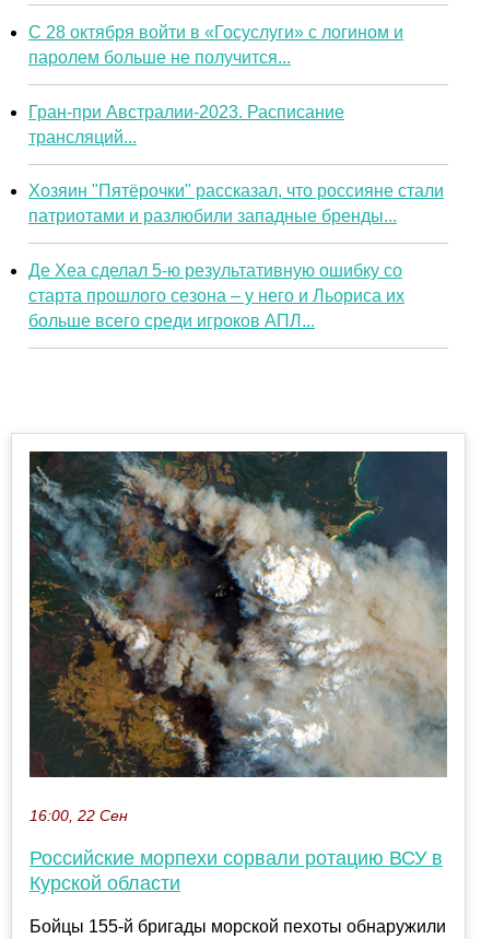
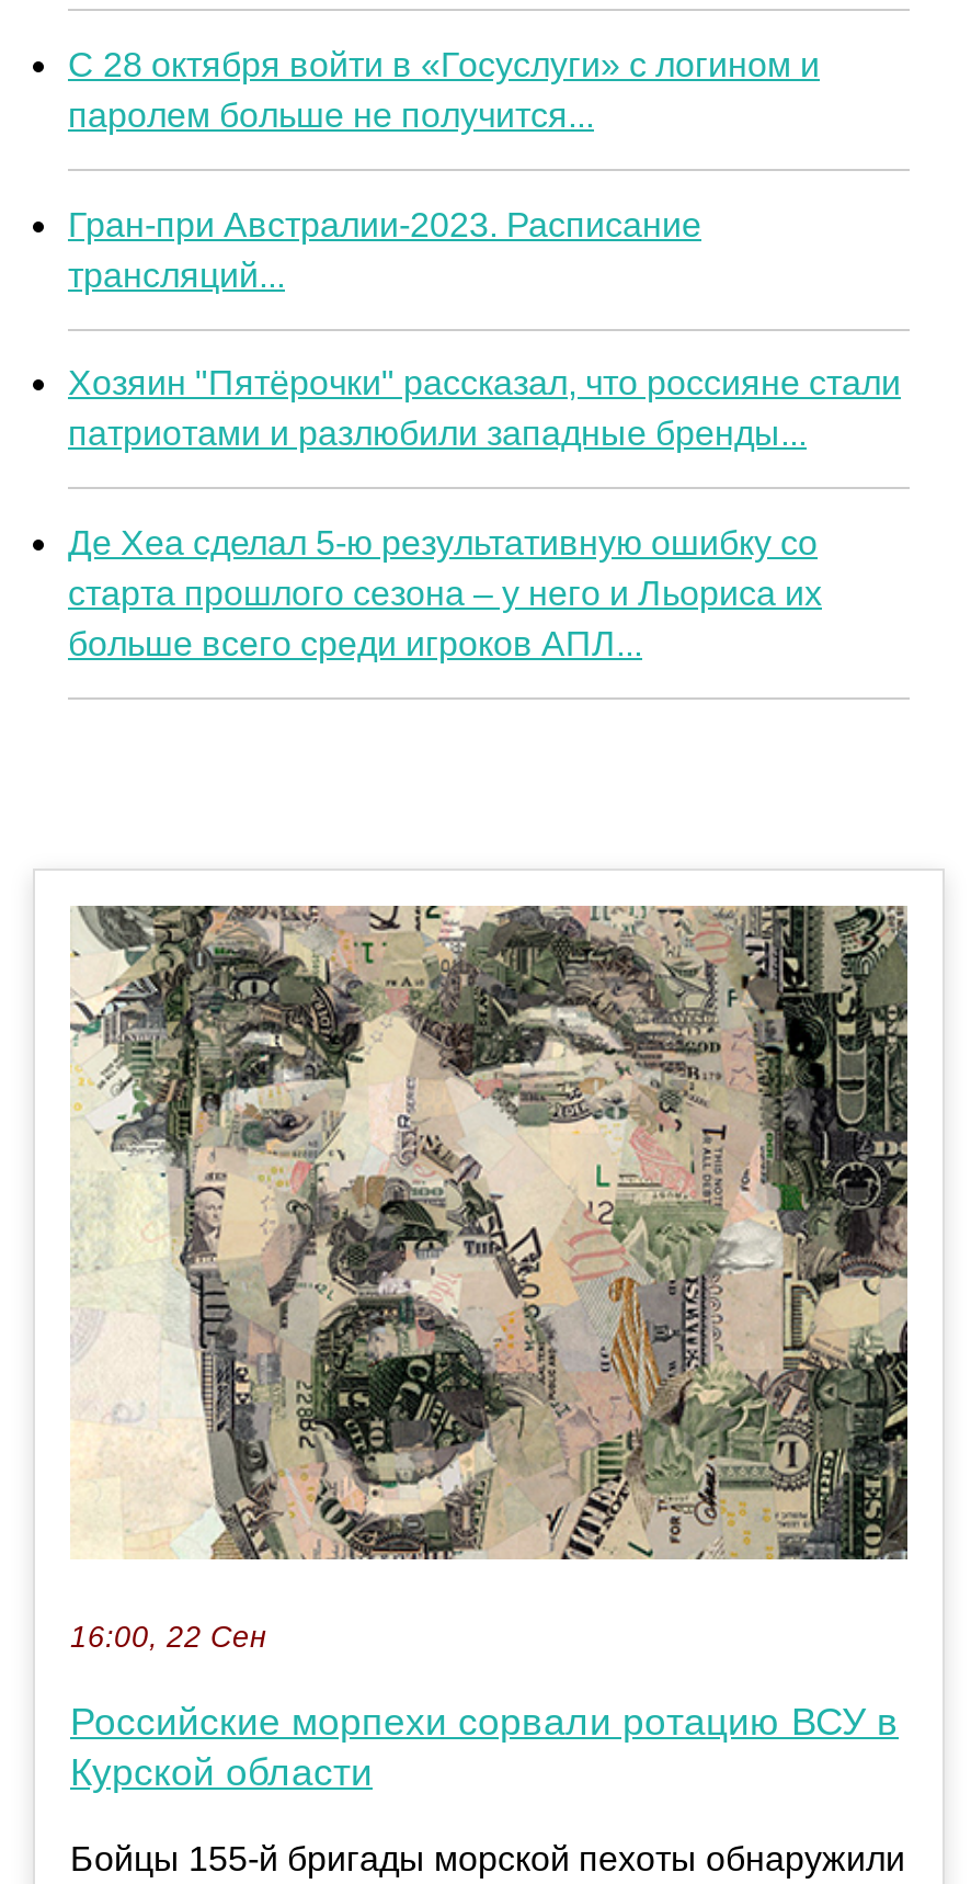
[28,450,448,778] [image] -> [70,904,910,1562] [image]

